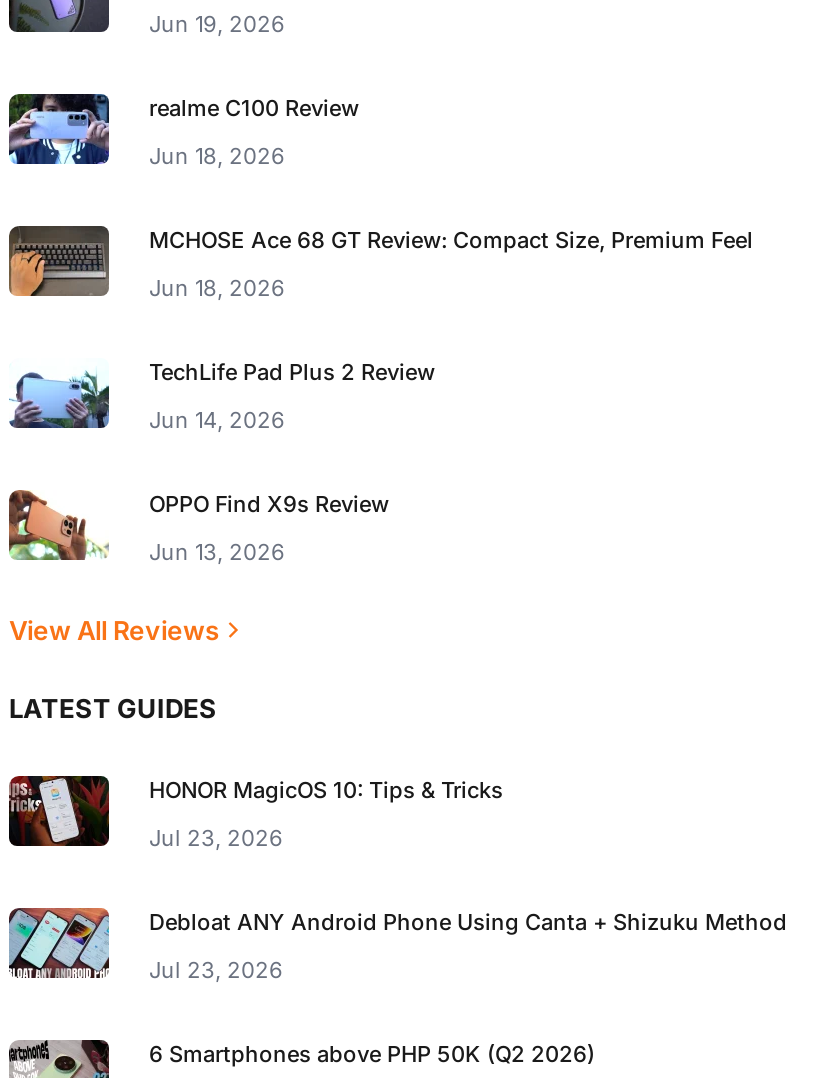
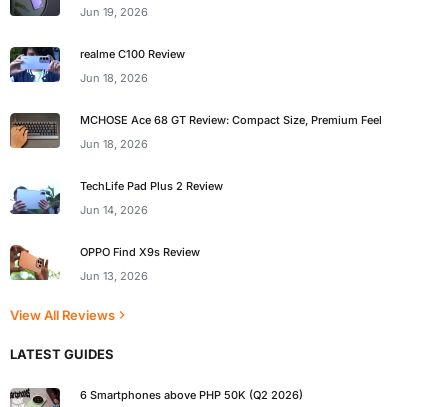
[9,775,787,983] [image] | HONOR MagicOS 10: Tips & Tricks | Jul 23, 2026 | Debloat ANY Android Phone Using Canta + Shizuku Method | Jul 23, 2026 -> none
[9,906,111,978] [image] -> none

